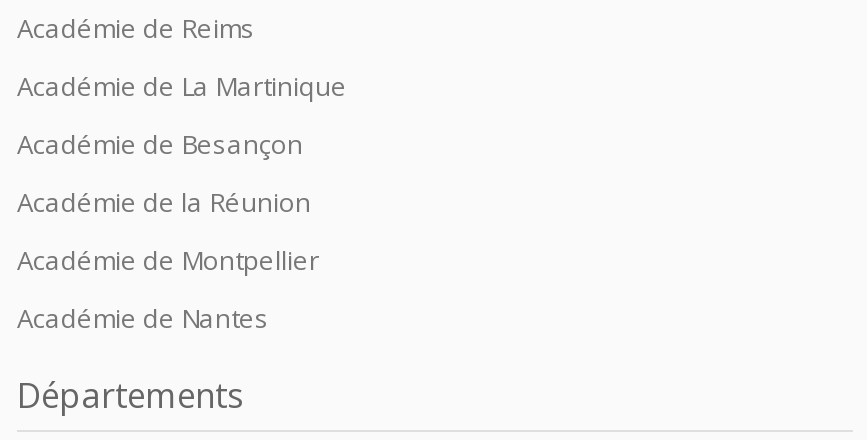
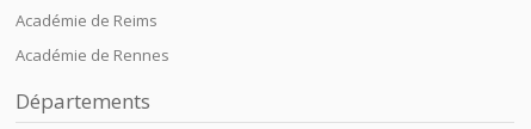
[17,68,347,336] Académie de La Martinique | Académie de Besançon | Académie de la Réunion | Académie de Montpellier | Académie de Nantes -> [16,44,169,66] Académie de Rennes

